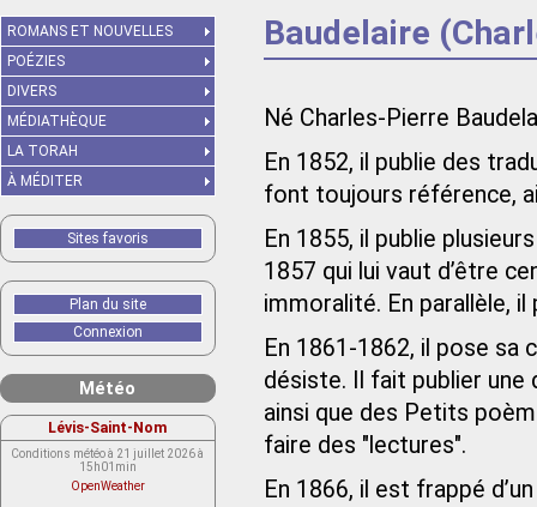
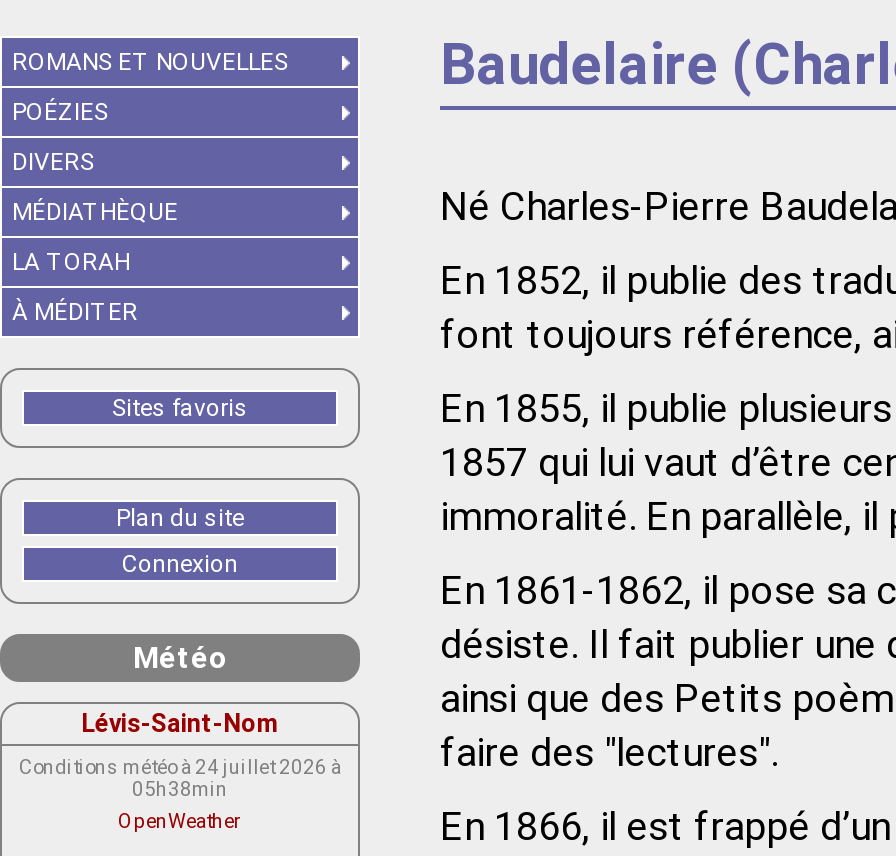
[11,447,204,473] Conditions météo à 21 juillet 2026 à | 15h01min -> [19,756,341,800] Conditions météo à 24 juillet 2026 à | 05h38min

